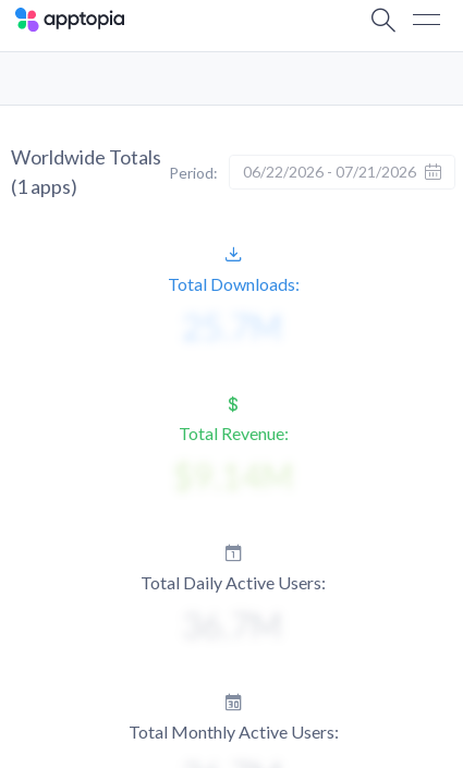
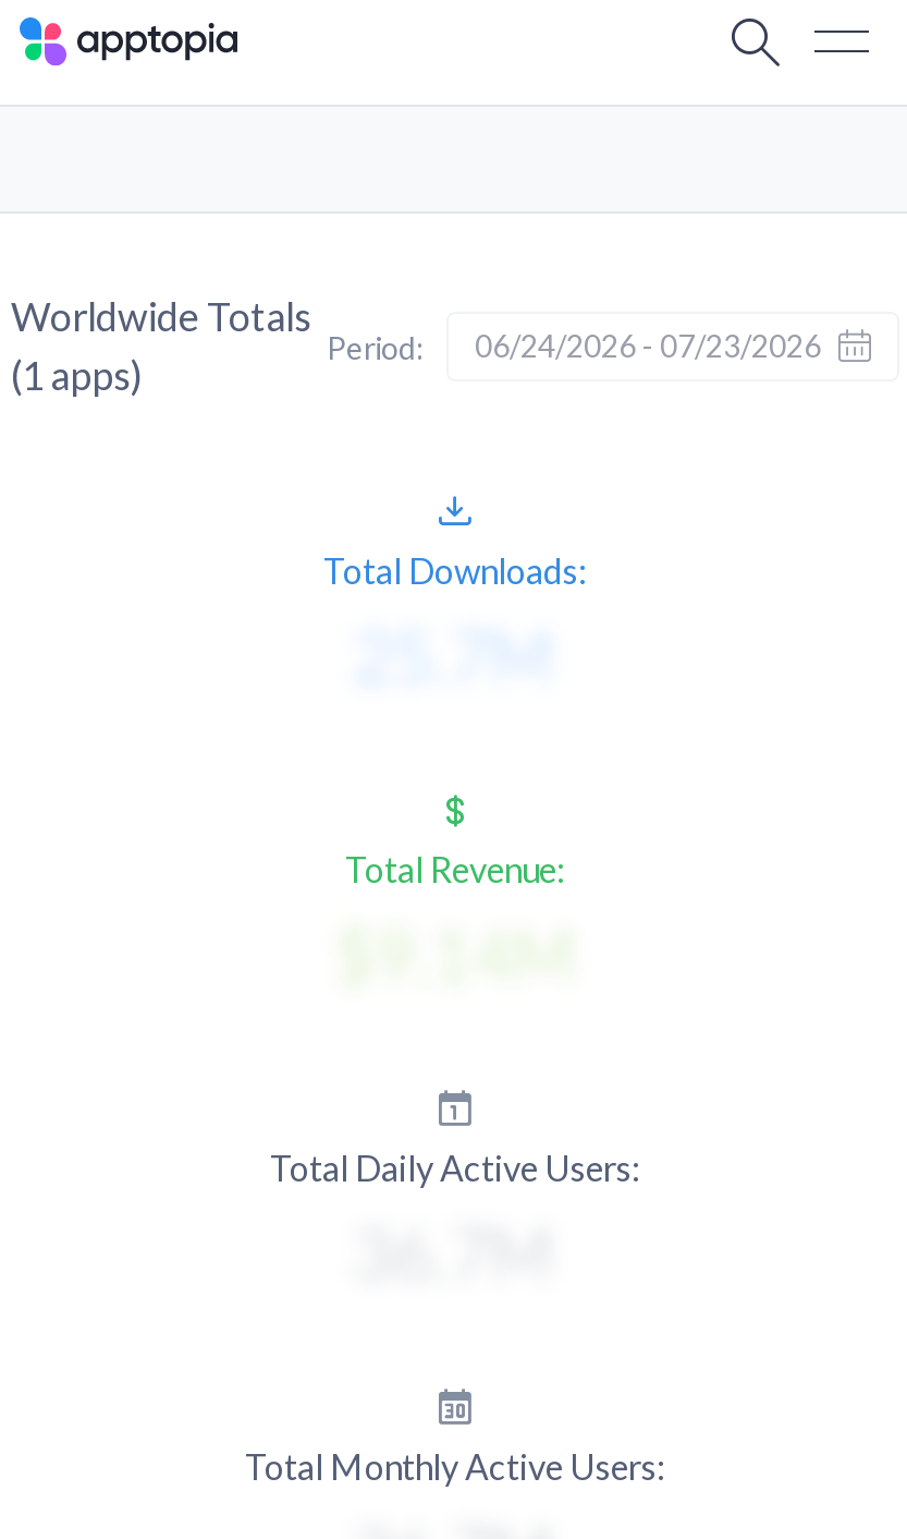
[169,162,416,181] Period: 06/22/2026 - 07/21/2026 -> [327,327,821,365] Period: 06/24/2026 - 07/23/2026

